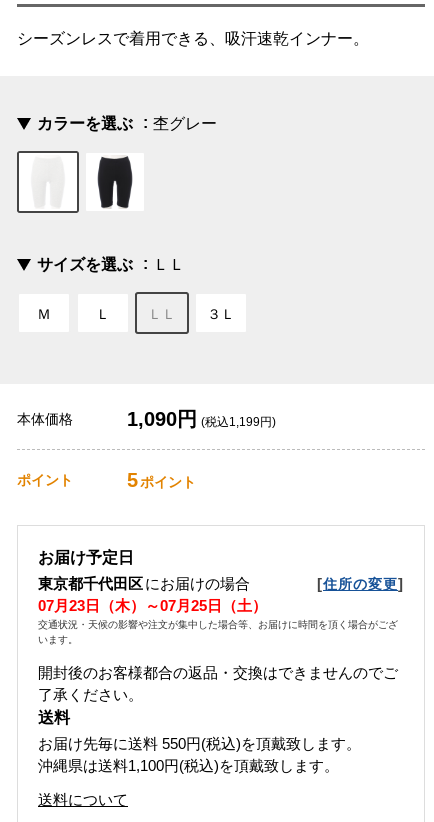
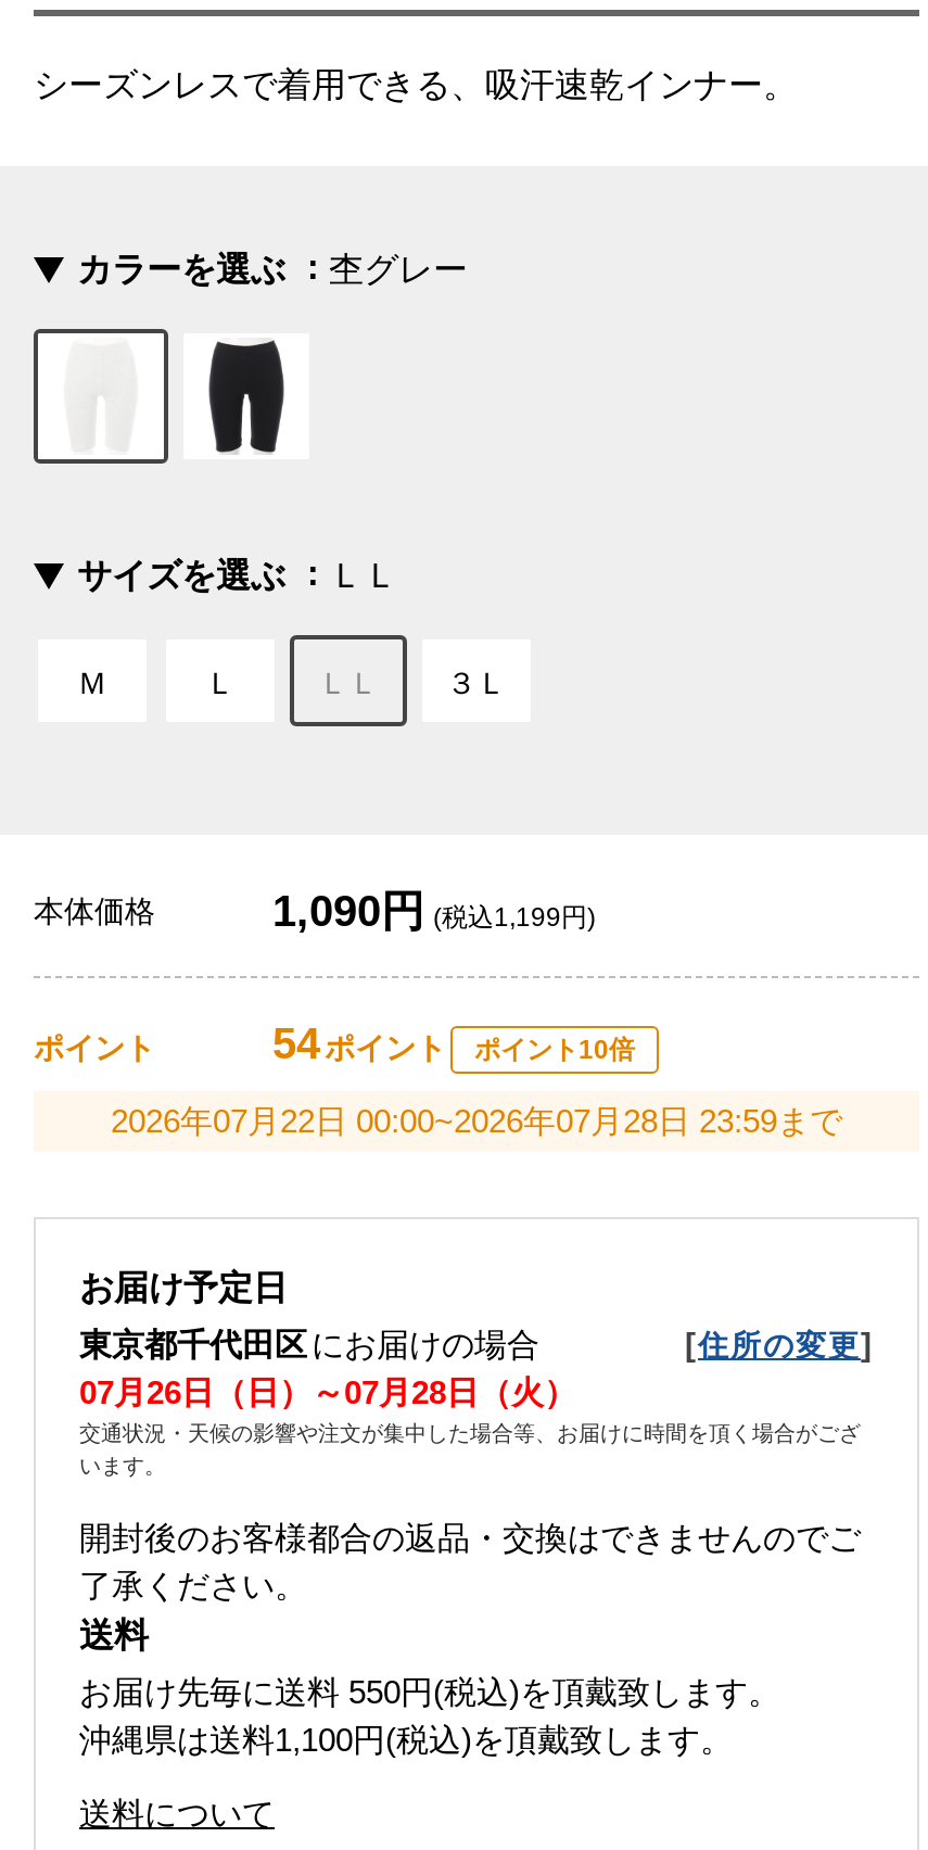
[127,469,196,491] 5 ポイント -> [111,1020,842,1140] 54 ポイント | ポイント10倍 | 2026年07月22日 00:00~2026年07月28日 23:59まで
[38,597,267,614] 07月23日（木）～07月25日（土） -> [79,1374,576,1411] 07月26日（日）～07月28日（火）

